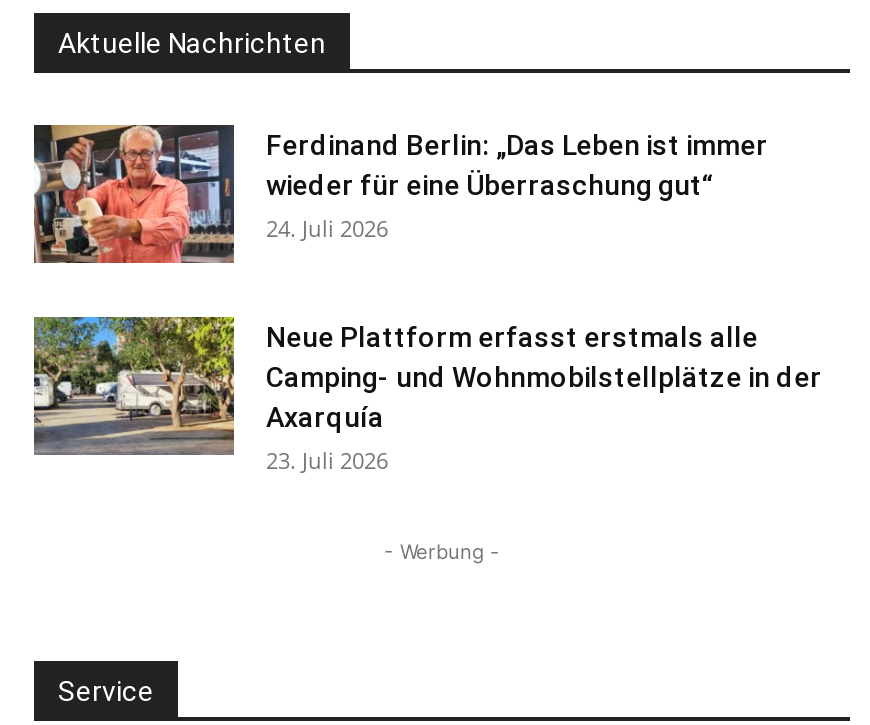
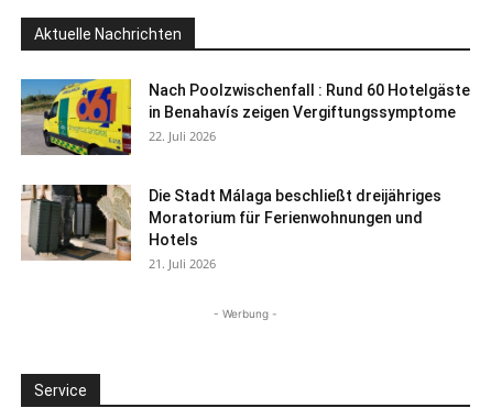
[32,122,768,264] [image] | Ferdinand Berlin: „Das Leben ist immer | wieder für eine Überraschung gut“ | 24. Juli 2026 -> [20,78,470,156] [image] | Nach Poolzwischenfall : Rund 60 Hotelgäste | in Benahavís zeigen Vergiftungssymptome | 22. Juli 2026
[32,316,822,474] [image] | Neue Plattform erfasst erstmals alle | Camping- und Wohnmobilstellplätze in der | Axarquía | 23. Juli 2026 -> [21,184,441,272] [image] | Die Stadt Málaga beschließt dreijähriges | Moratorium für Ferienwohnungen und | Hotels | 21. Juli 2026

